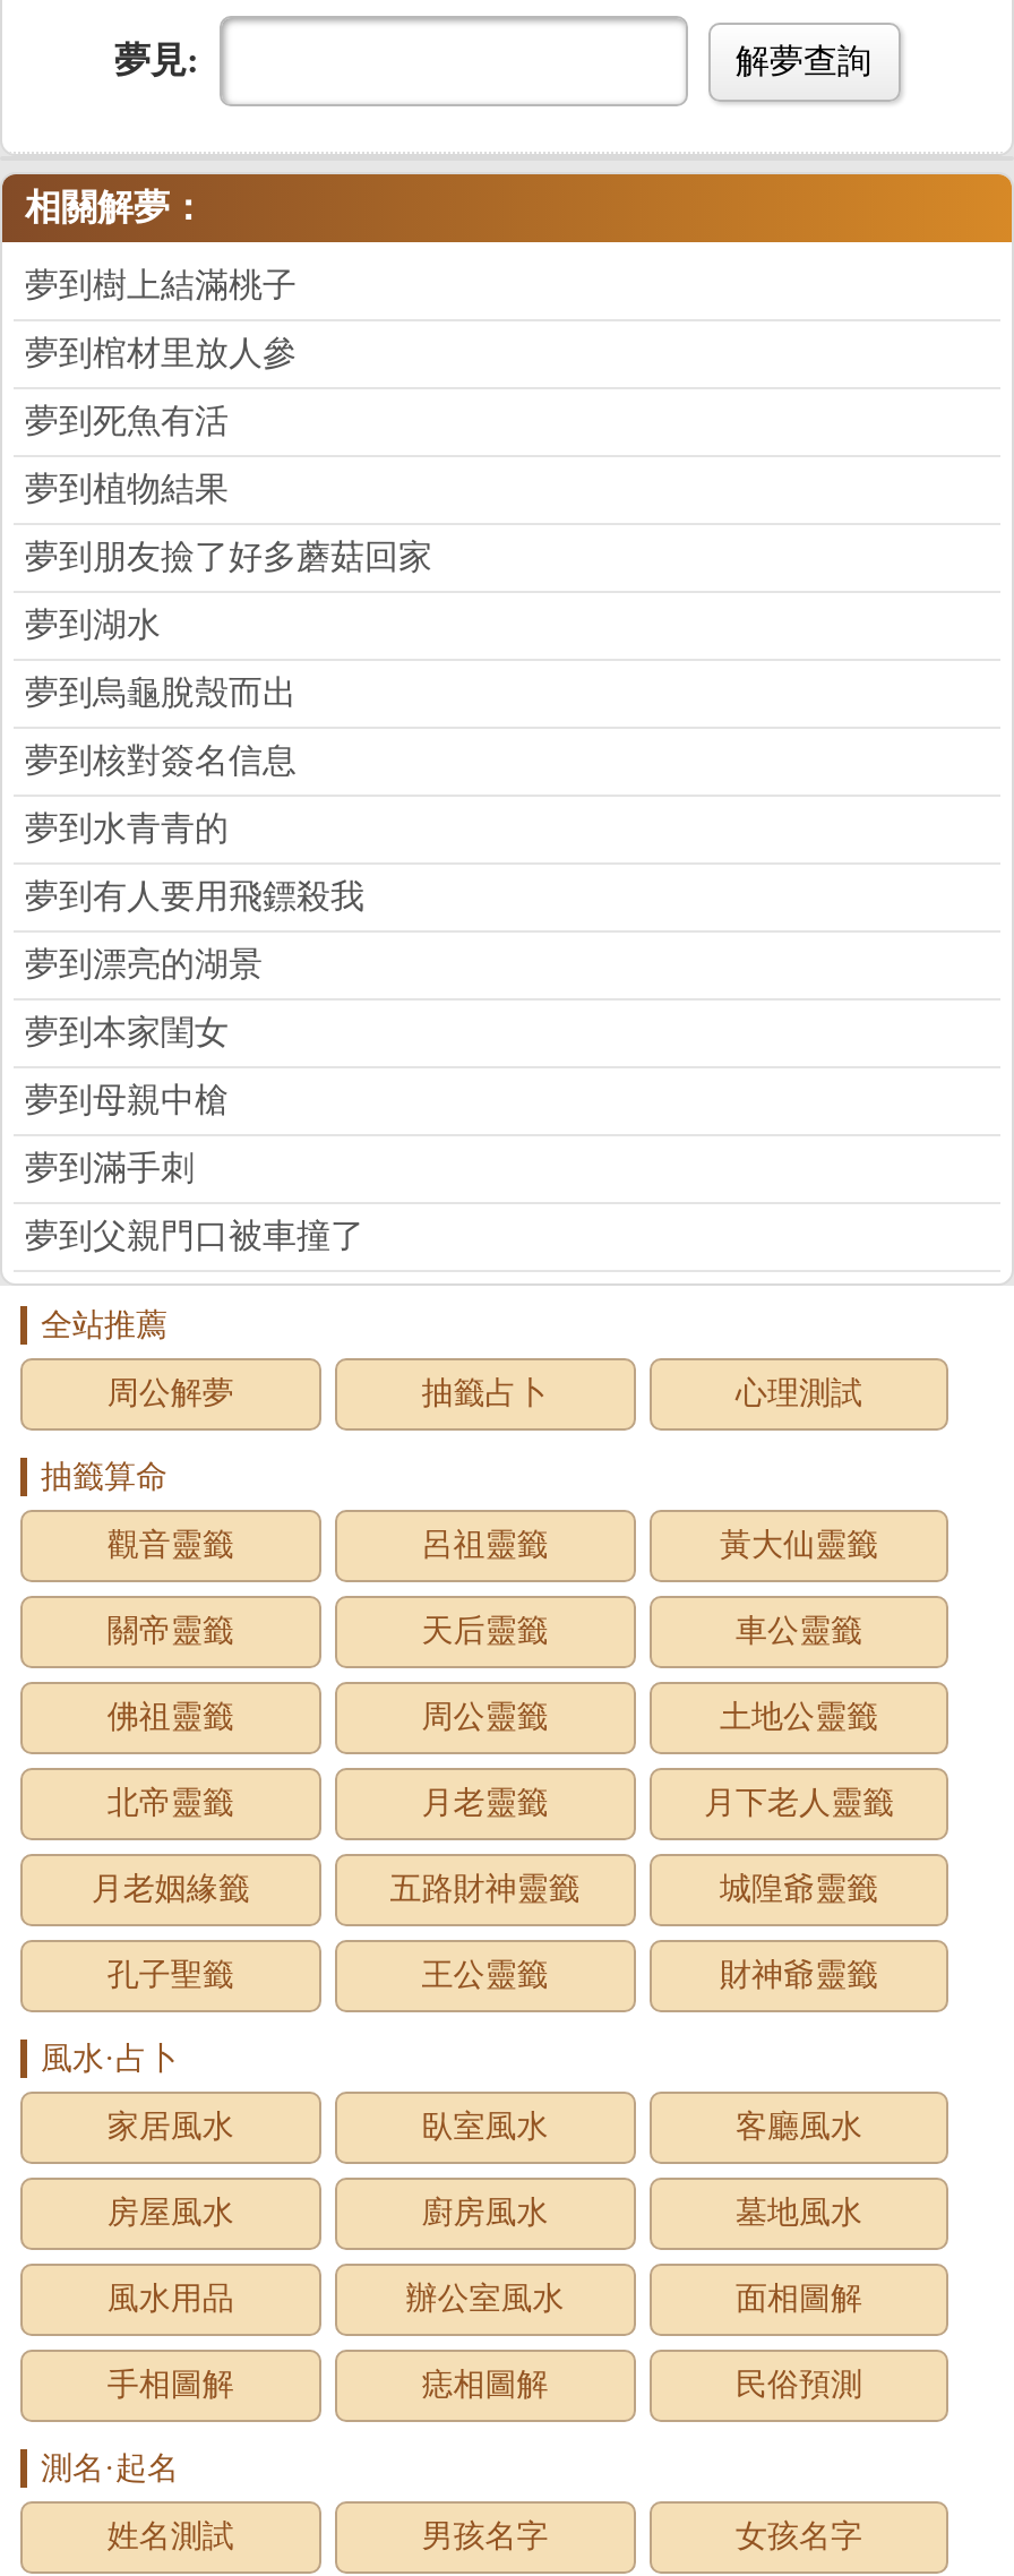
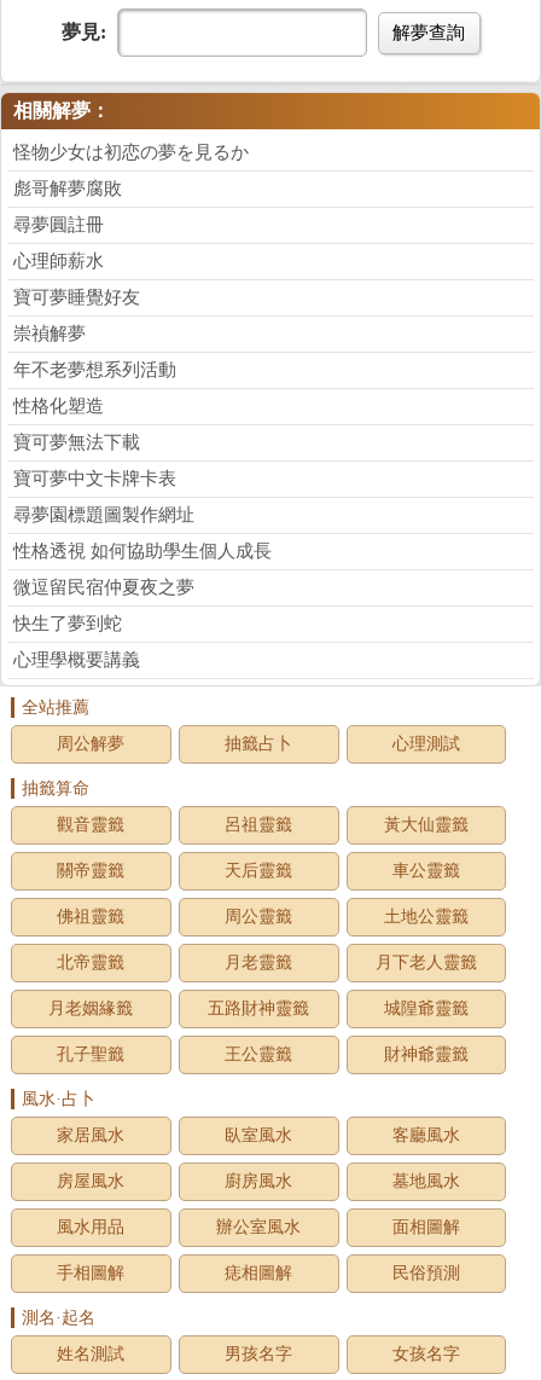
[25,268,297,304] 夢到樹上結滿桃子 -> [13,143,249,162] 怪物少女は初恋の夢を見るか
[25,336,297,372] 夢到棺材里放人參 -> [13,179,122,199] 彪哥解夢腐敗
[25,404,229,440] 夢到死魚有活 -> [13,215,104,235] 尋夢圓註冊
[25,472,229,508] 夢到植物結果 -> [13,252,104,271] 心理師薪水
[25,539,432,576] 夢到朋友撿了好多蘑菇回家 -> [13,288,140,307] 寶可夢睡覺好友
[25,607,161,644] 夢到湖水 -> [13,324,86,344] 崇禎解夢
[25,675,297,711] 夢到烏龜脫殼而出 -> [13,360,176,380] 年不老夢想系列活動
[25,743,297,779] 夢到核對簽名信息 -> [13,397,104,416] 性格化塑造
[25,811,229,847] 夢到水青青的 -> [13,433,140,452] 寶可夢無法下載
[25,879,364,915] 夢到有人要用飛鏢殺我 -> [13,469,176,489] 寶可夢中文卡牌卡表
[25,947,263,983] 夢到漂亮的湖景 -> [13,505,194,525] 尋夢園標題圖製作網址
[25,1015,229,1051] 夢到本家閨女 -> [13,542,272,561] 性格透視 如何協助學生個人成長
[25,1083,229,1119] 夢到母親中槍 -> [13,578,194,597] 微逗留民宿仲夏夜之夢
[25,1151,195,1187] 夢到滿手刺 -> [13,614,122,634] 快生了夢到蛇
[25,1219,364,1255] 夢到父親門口被車撞了 -> [13,650,140,670] 心理學概要講義

